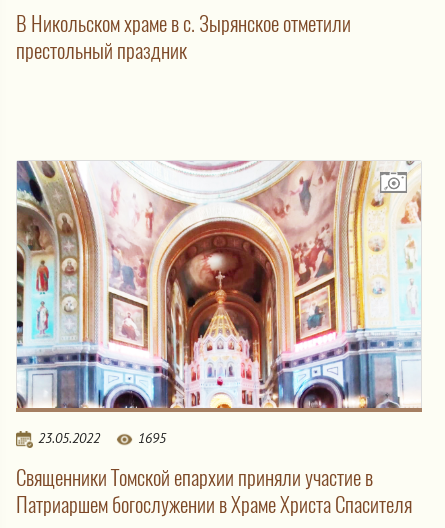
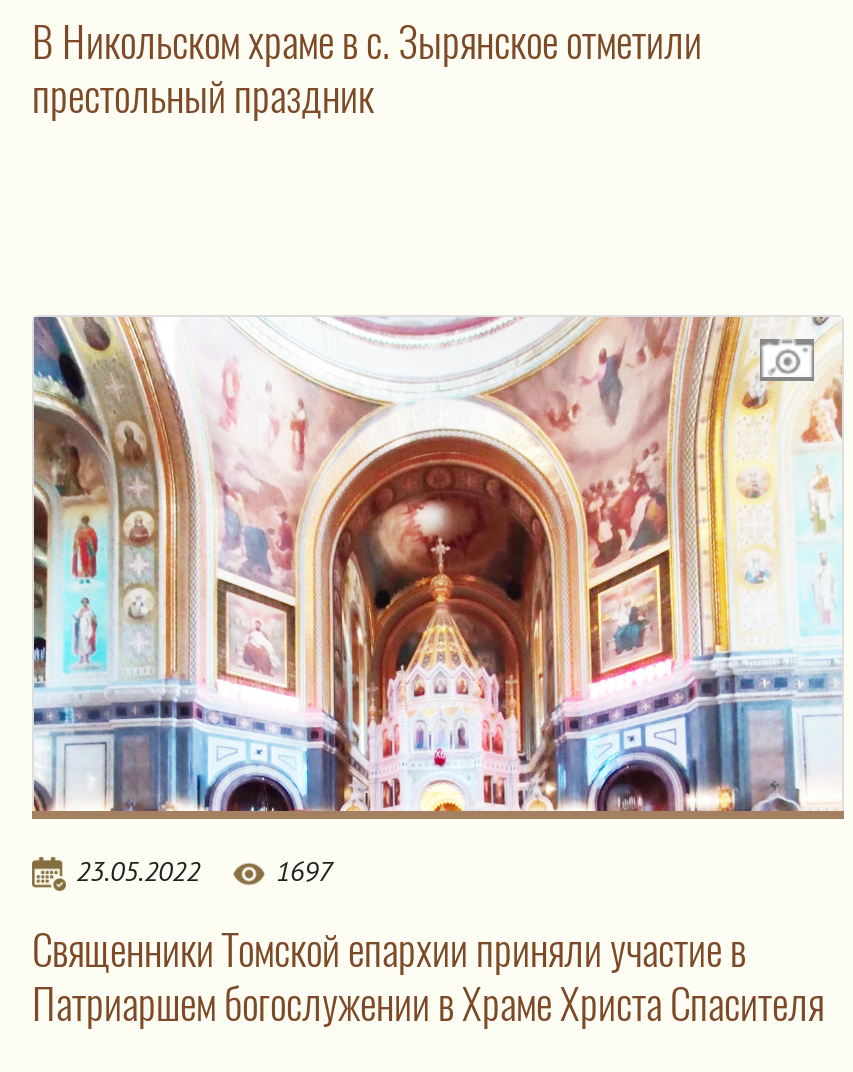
[138,429,166,447] 1695 -> [276,852,332,888] 1697

